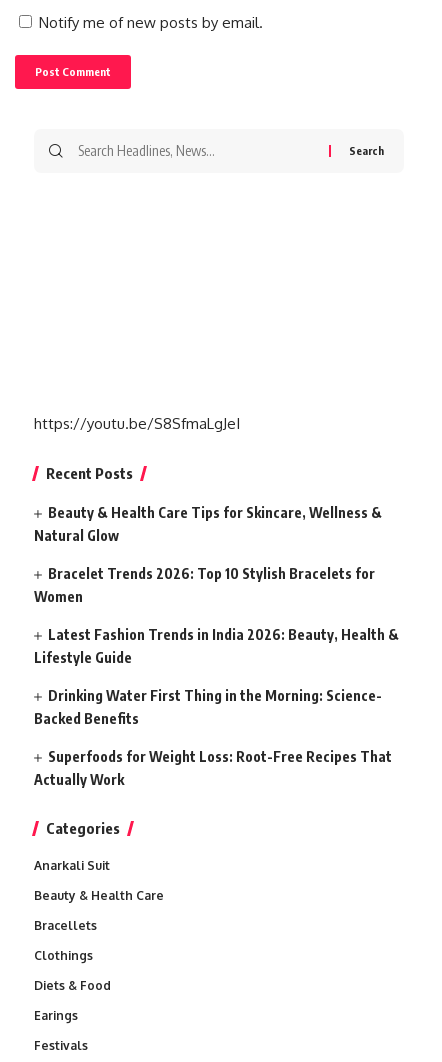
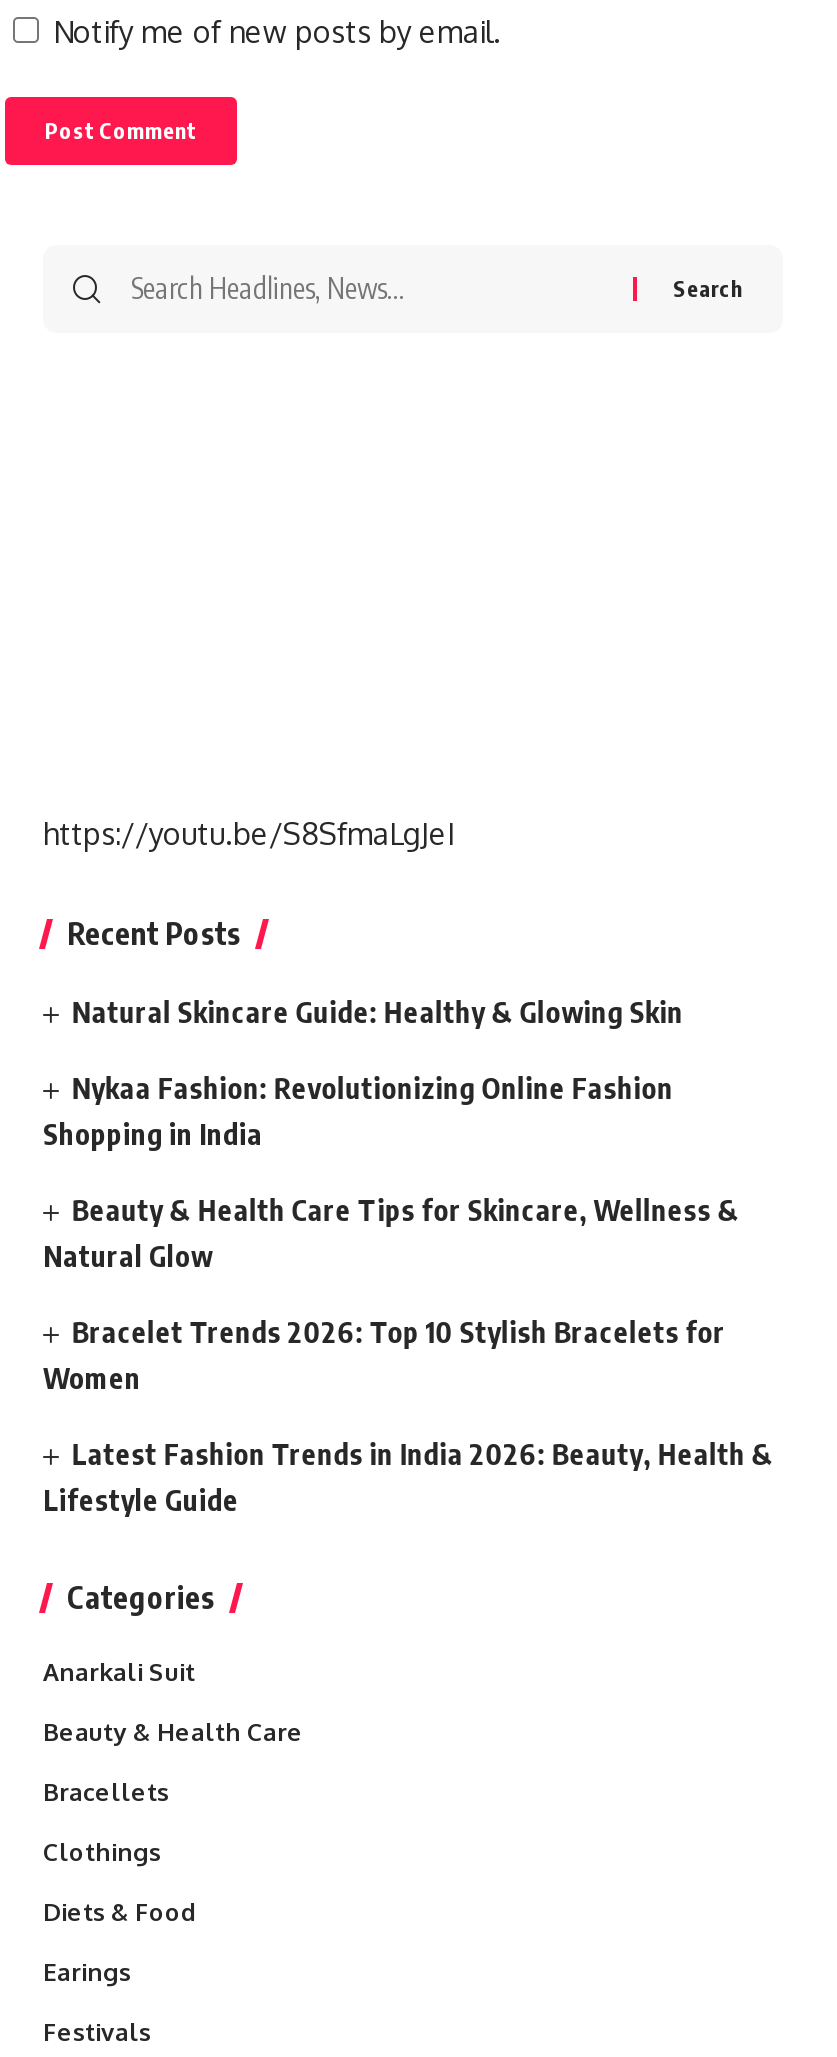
none -> [43,996,683,1152] Natural Skincare Guide: Healthy & Glowing Skin | Nykaa Fashion: Revolutionizing Online Fashion | Shopping in India
moved [34,504,399,666] -> [43,1194,773,1518]: Beauty & Health Care Tips for Skincare, Wellness & | Natural Glow | Bracelet Trends 2026: Top 10 Stylish Bracelets for | Women | Latest Fashion Trends in India 2026: Beauty, Health & | Lifestyle Guide
[34,687,392,788] Drinking Water First Thing in the Morning: Science- | Backed Benefits | Superfoods for Weight Loss: Root-Free Recipes That | Actually Work -> none

